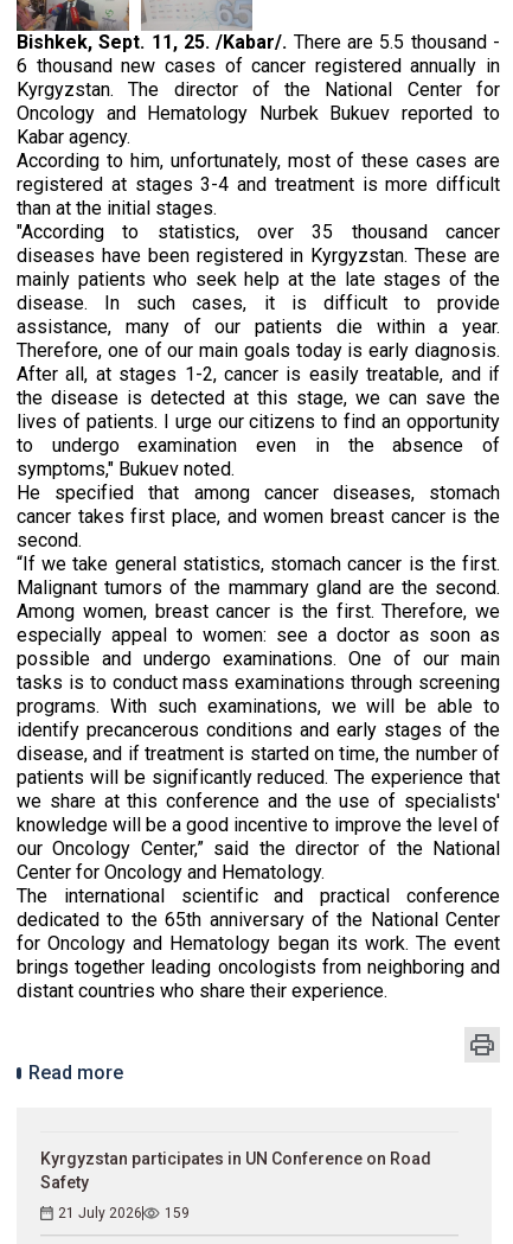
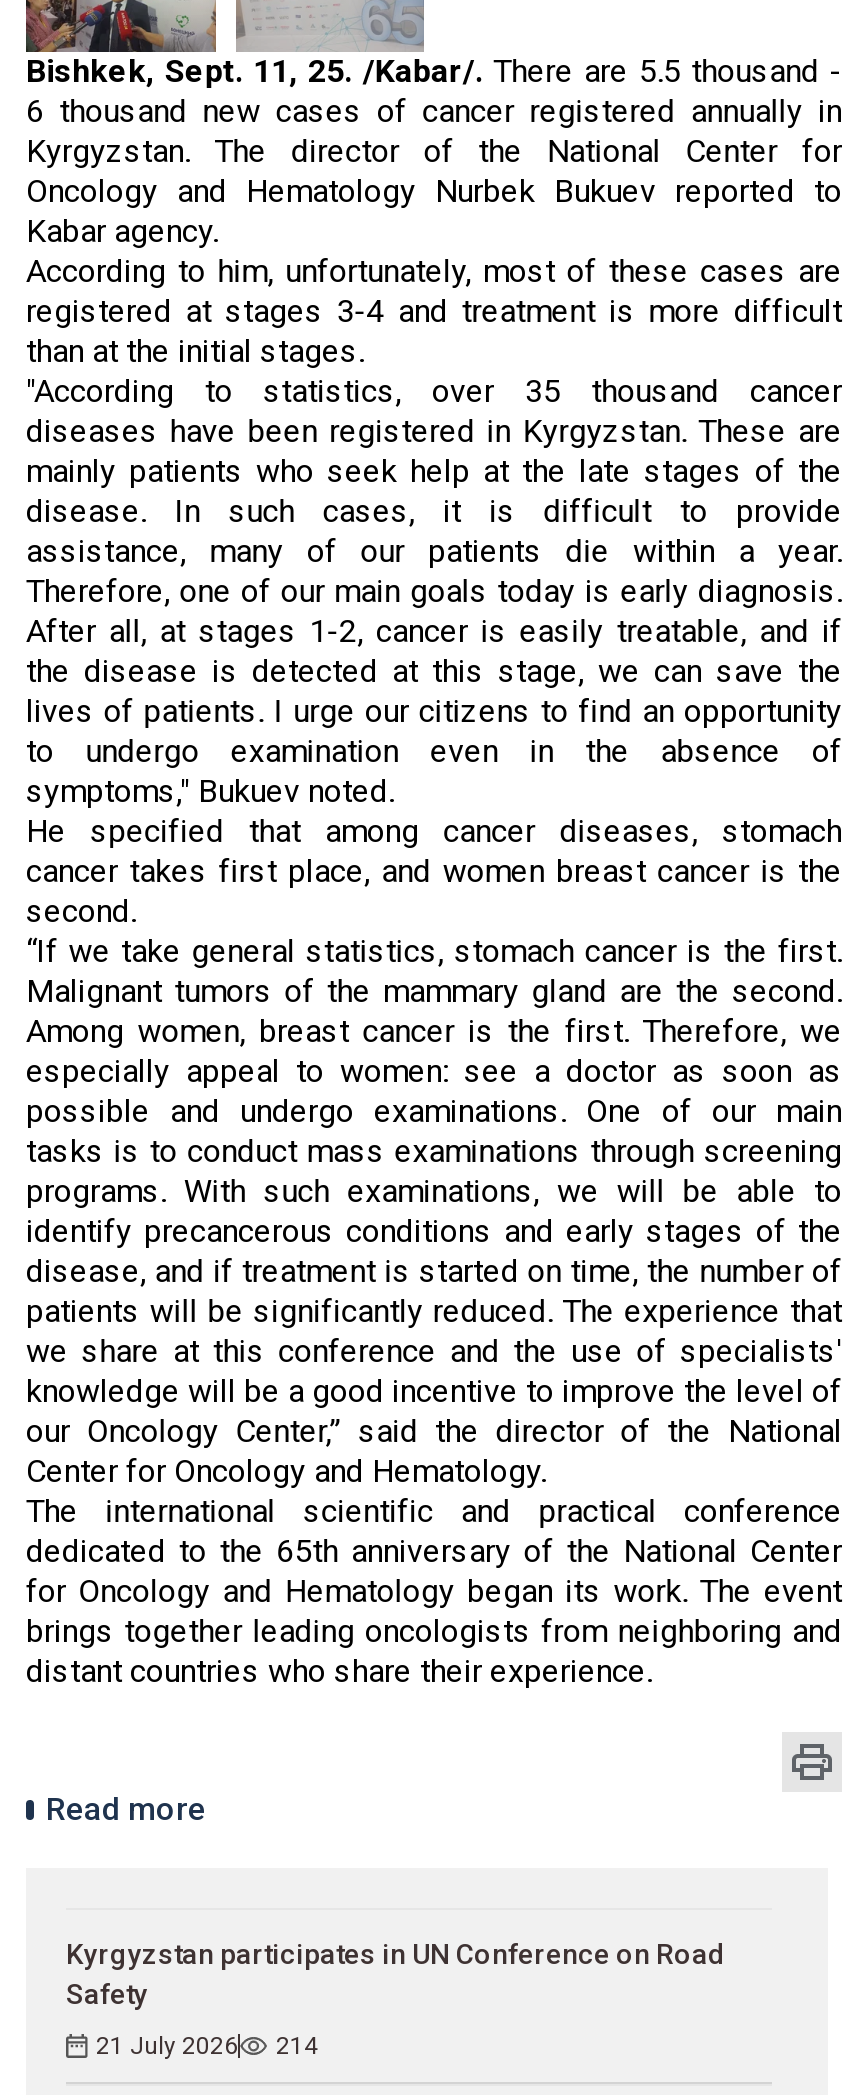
[58,1205,190,1222] 21 July 2026 159 -> [96,2032,318,2060] 21 July 2026 214

